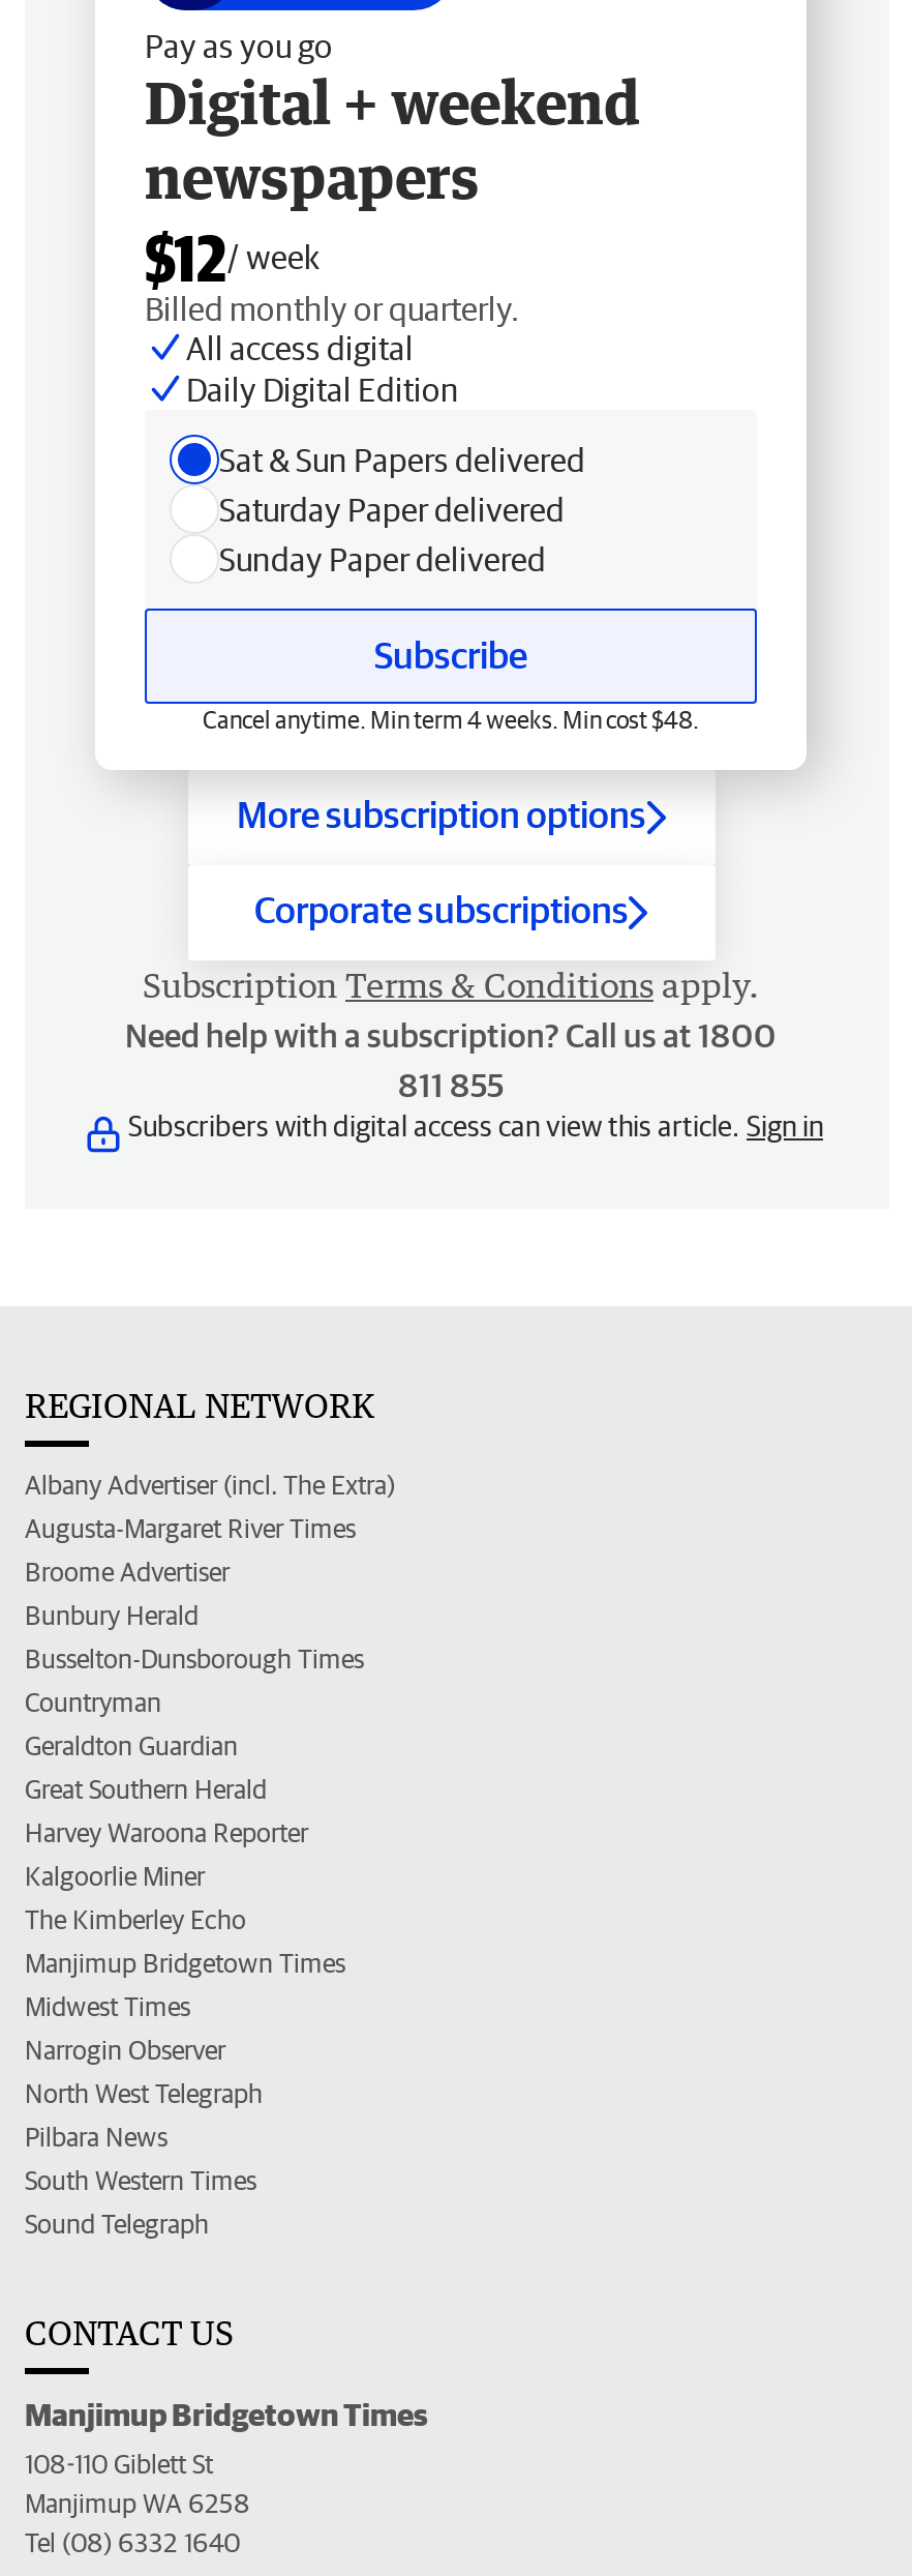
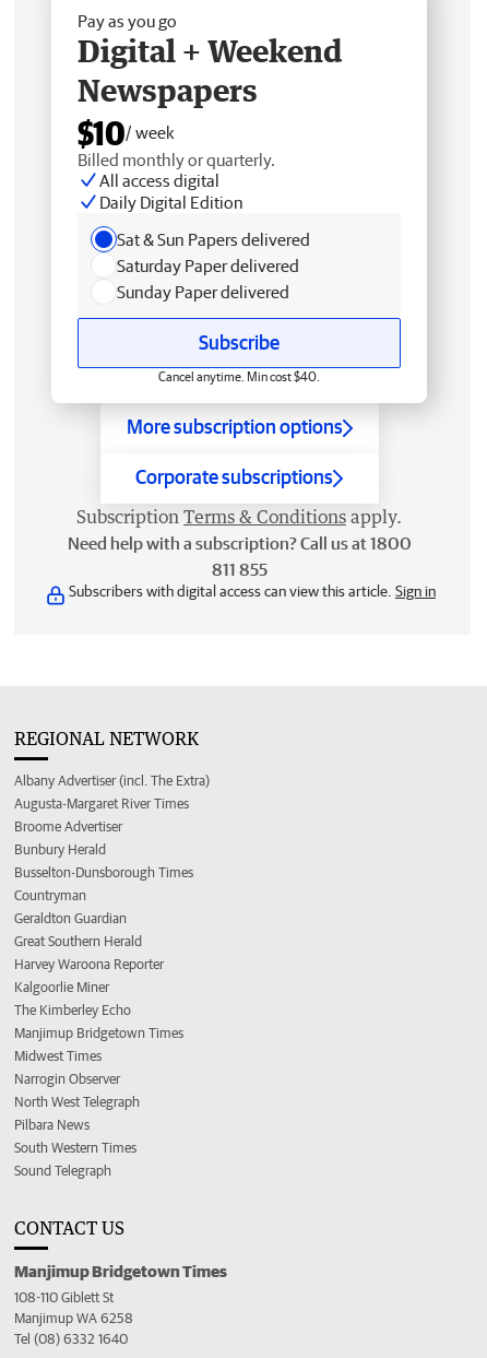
[145,66,641,294] Digital + weekend | newspapers | $12/ week -> [78,32,343,152] Digital + Weekend | Newspapers | $10/ week
[203,706,699,733] Cancel anytime. Min term 4 weeks. Min cost $48. -> [158,369,320,383] Cancel anytime. Min cost $40.

